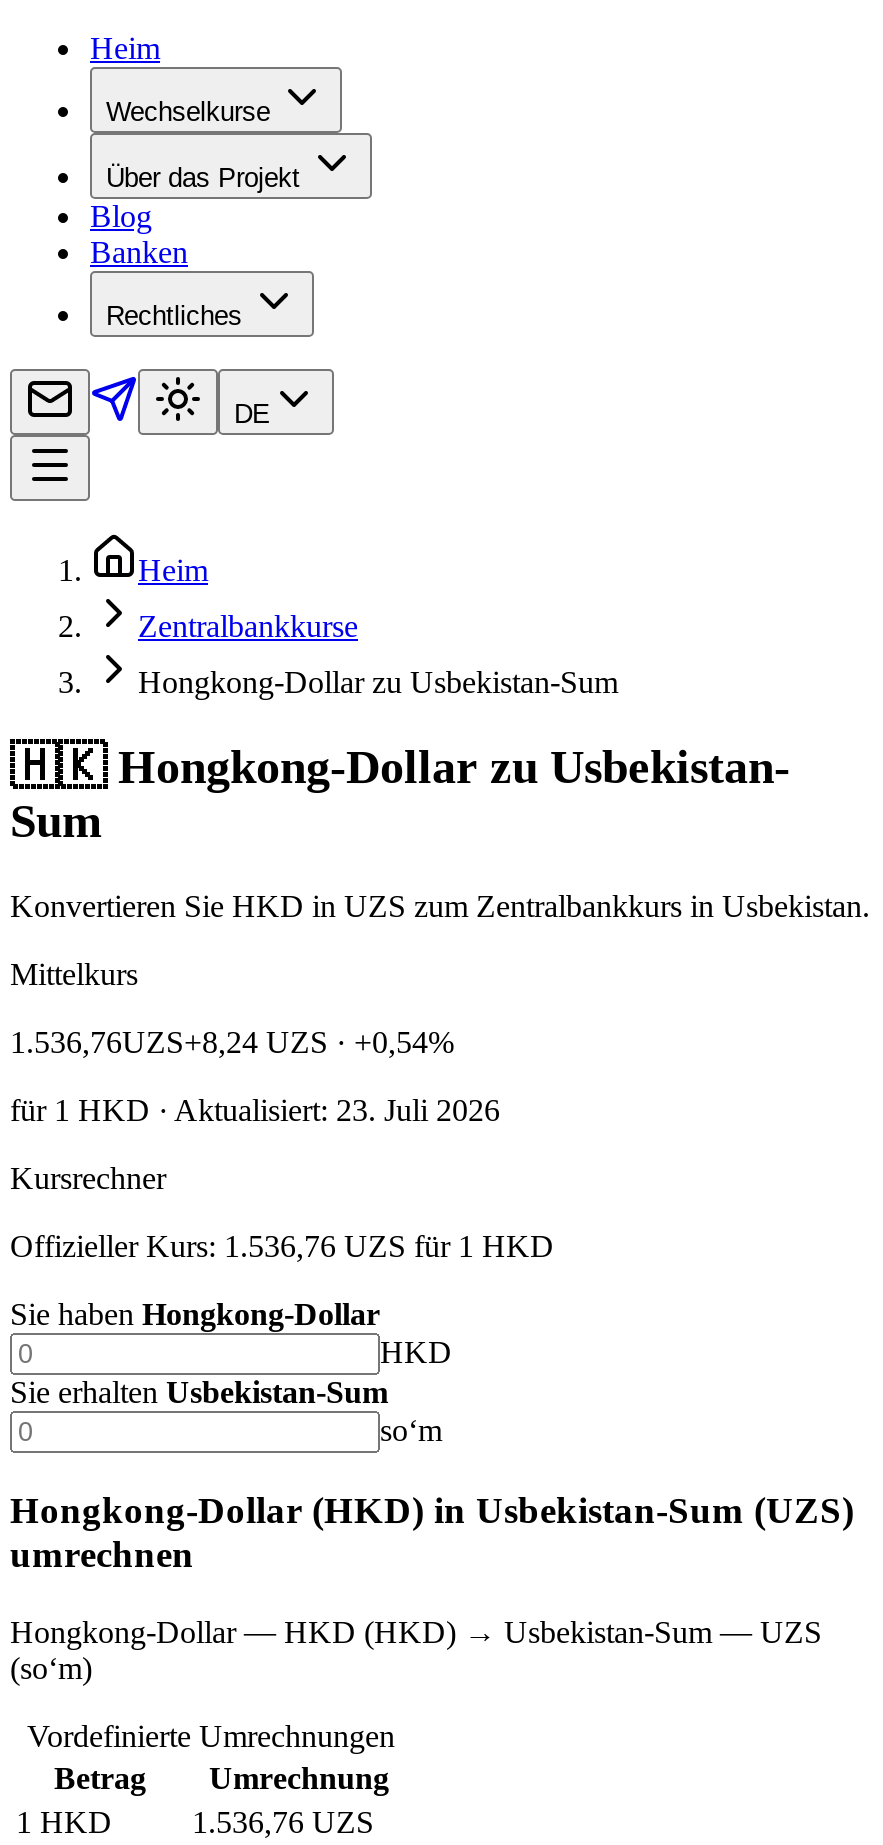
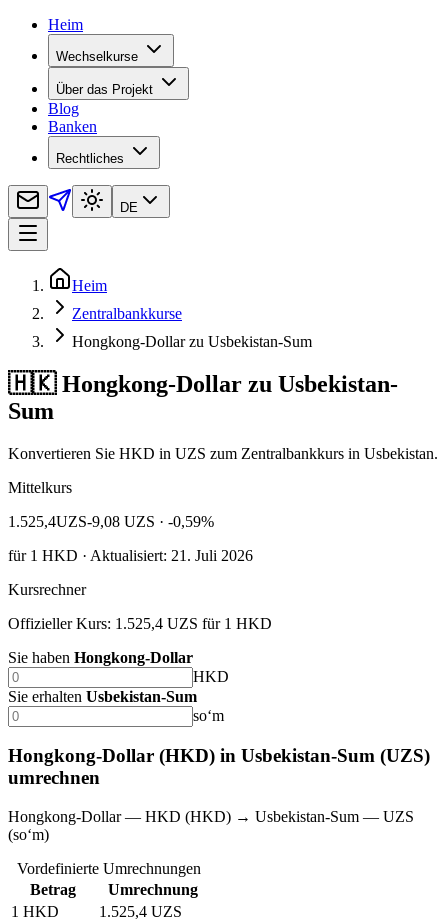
[10,1024,454,1058] 1.536,76UZS+8,24 UZS · +0,54% -> [8,513,214,530] 1.525,4UZS-9,08 UZS · -0,59%
[10,1092,500,1126] für 1 HKD · Aktualisiert: 23. Juli 2026 -> [8,547,253,564] für 1 HKD · Aktualisiert: 21. Juli 2026
[10,1228,554,1262] Offizieller Kurs: 1.536,76 UZS für 1 HKD -> [8,615,272,632] Offizieller Kurs: 1.525,4 UZS für 1 HKD
[192,1805,374,1839] 1.536,76 UZS -> [99,903,182,920] 1.525,4 UZS

